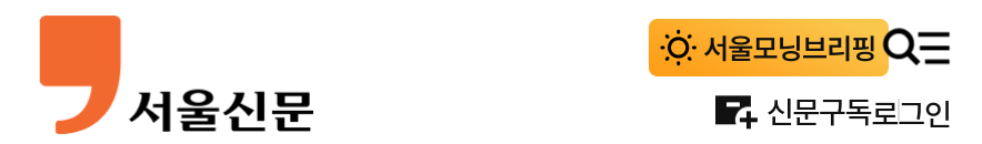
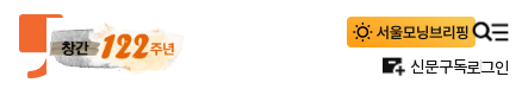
[44,14,329,134] [image] -> [45,18,176,77] [image]

